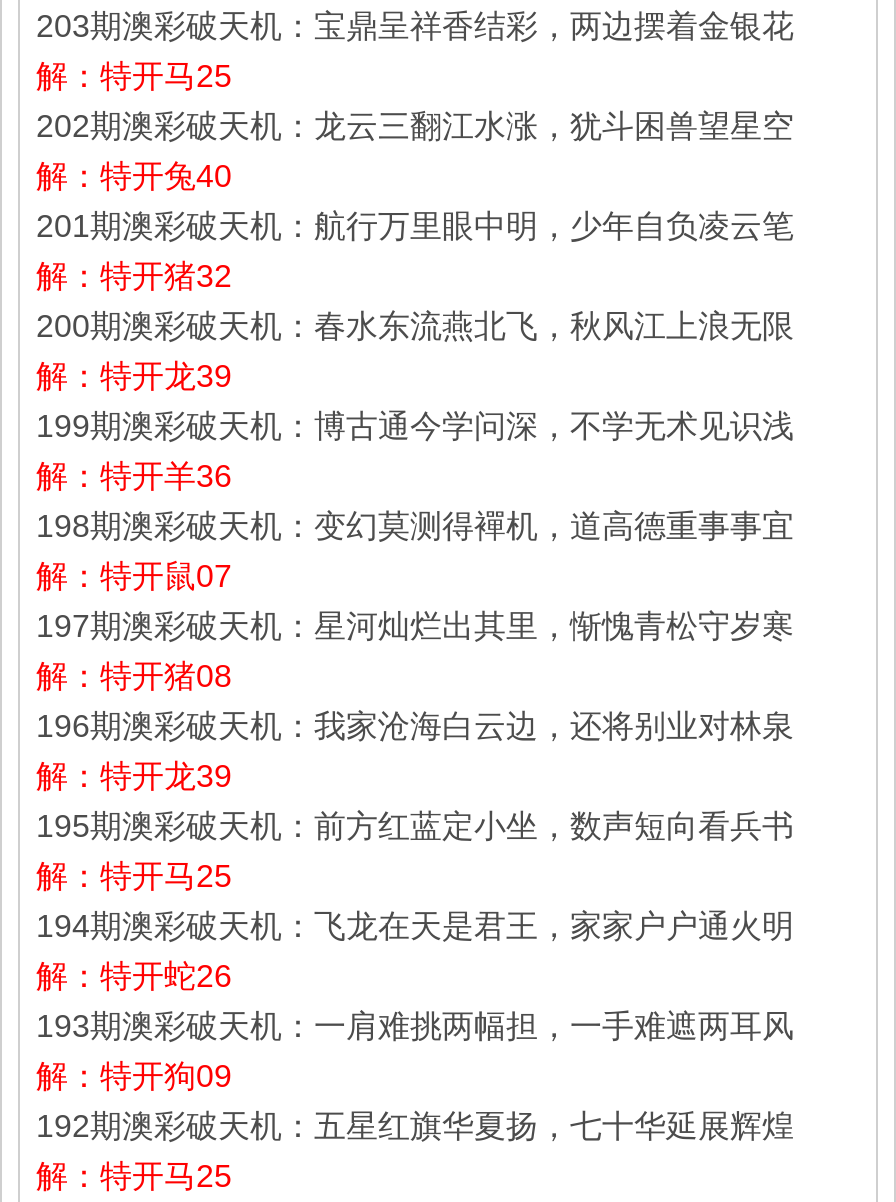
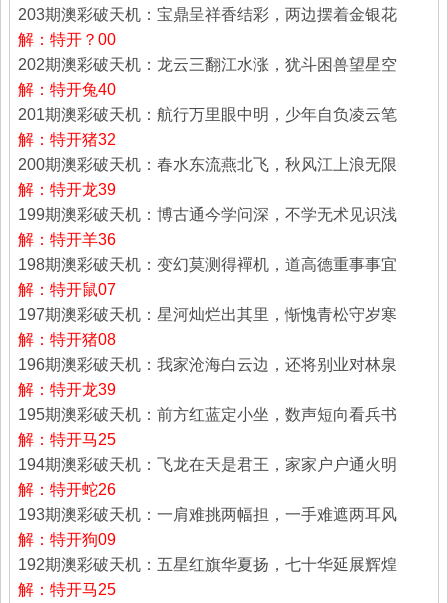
[36,58,232,92] 解：特开马25 -> [18,31,116,48] 解：特开？00

